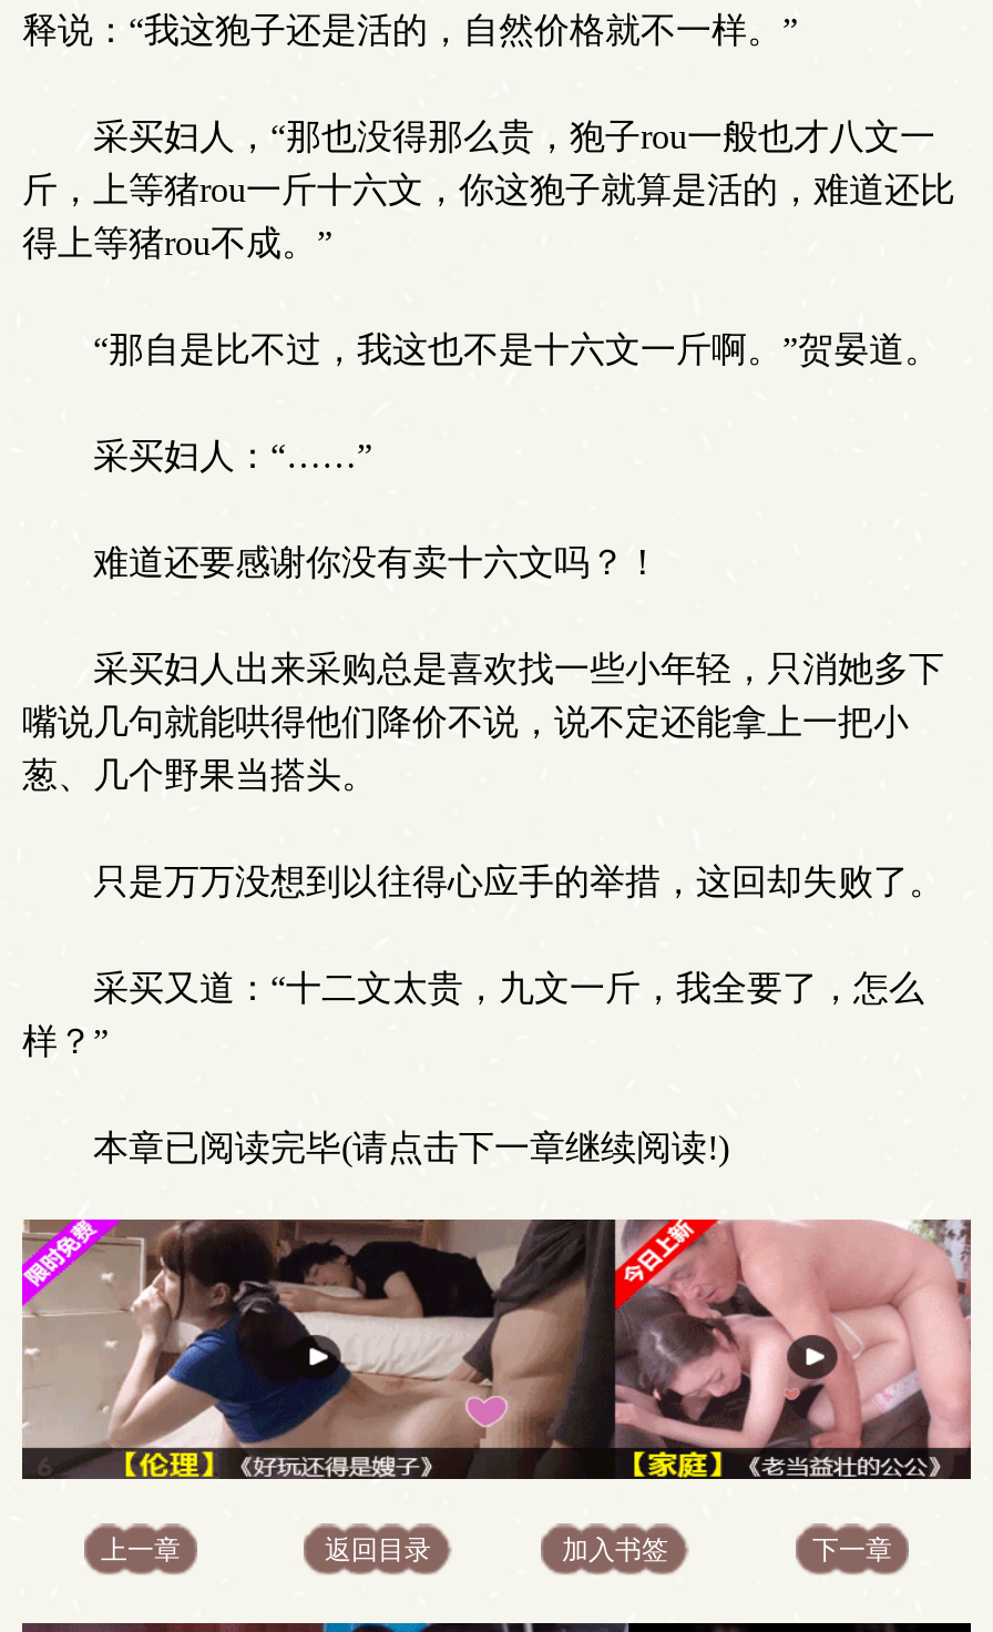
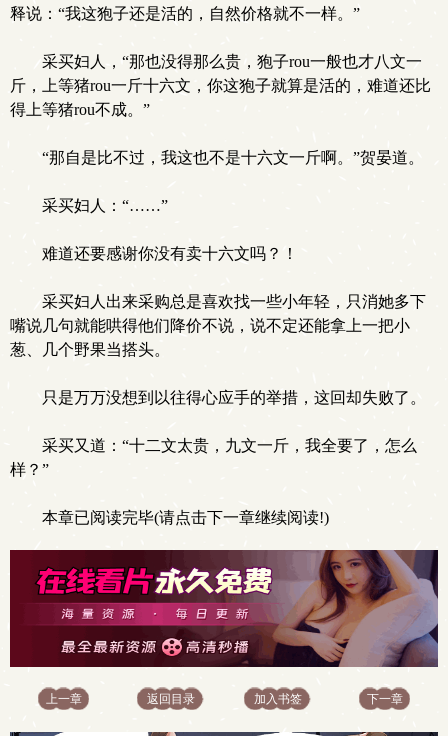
[20,1217,973,1479] [image] -> [9,549,439,667] [image]

